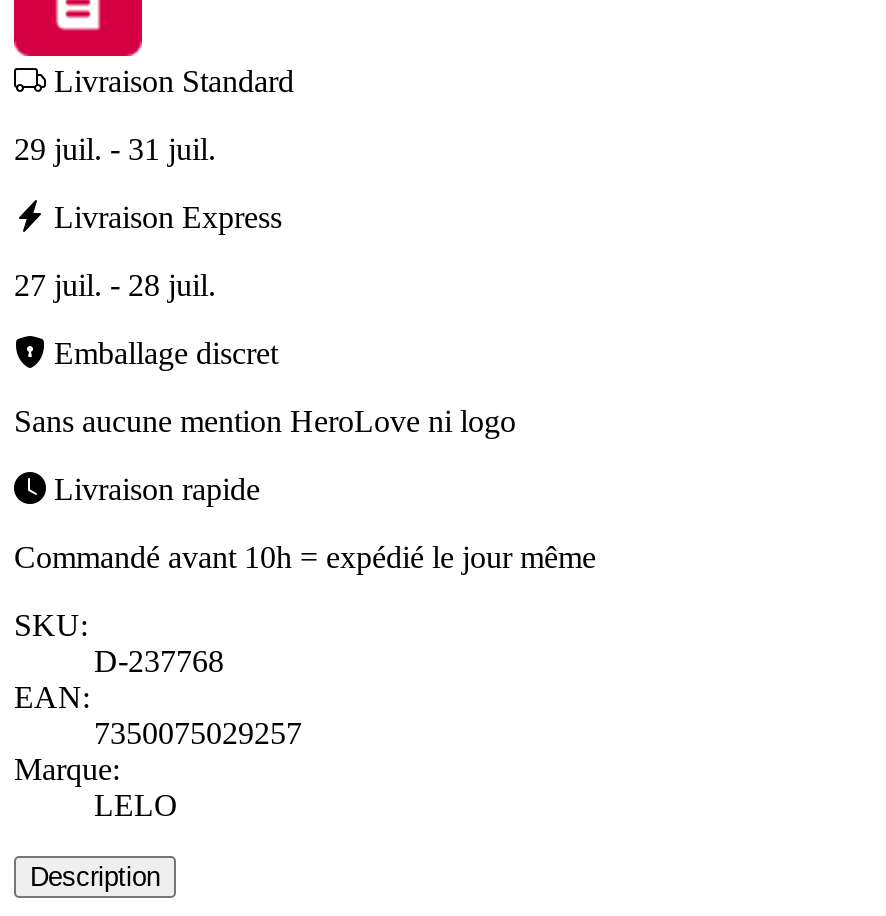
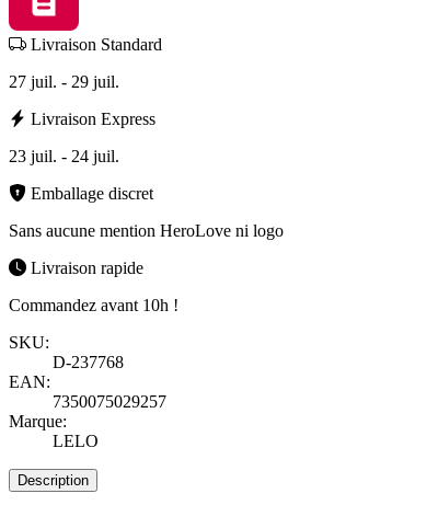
[14,133,216,167] 29 juil. - 31 juil. -> [9,73,119,91] 27 juil. - 29 juil.
[14,269,216,303] 27 juil. - 28 juil. -> [9,147,119,166] 23 juil. - 24 juil.
[14,541,596,575] Commandé avant 10h = expédié le jour même -> [9,296,178,315] Commandez avant 10h !

